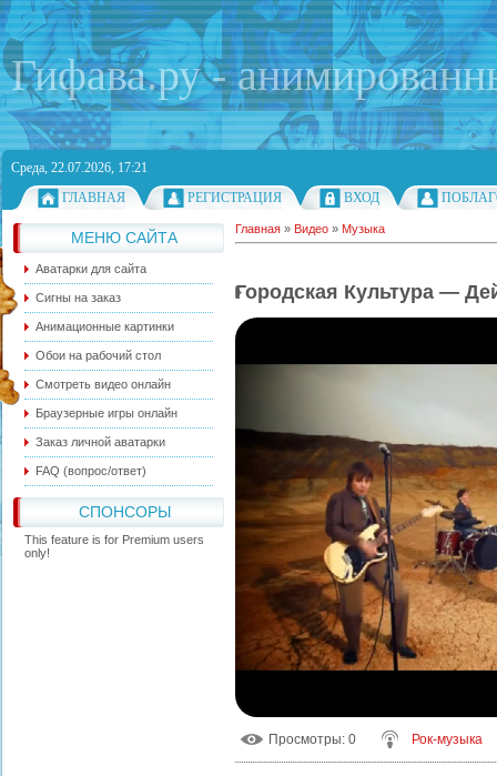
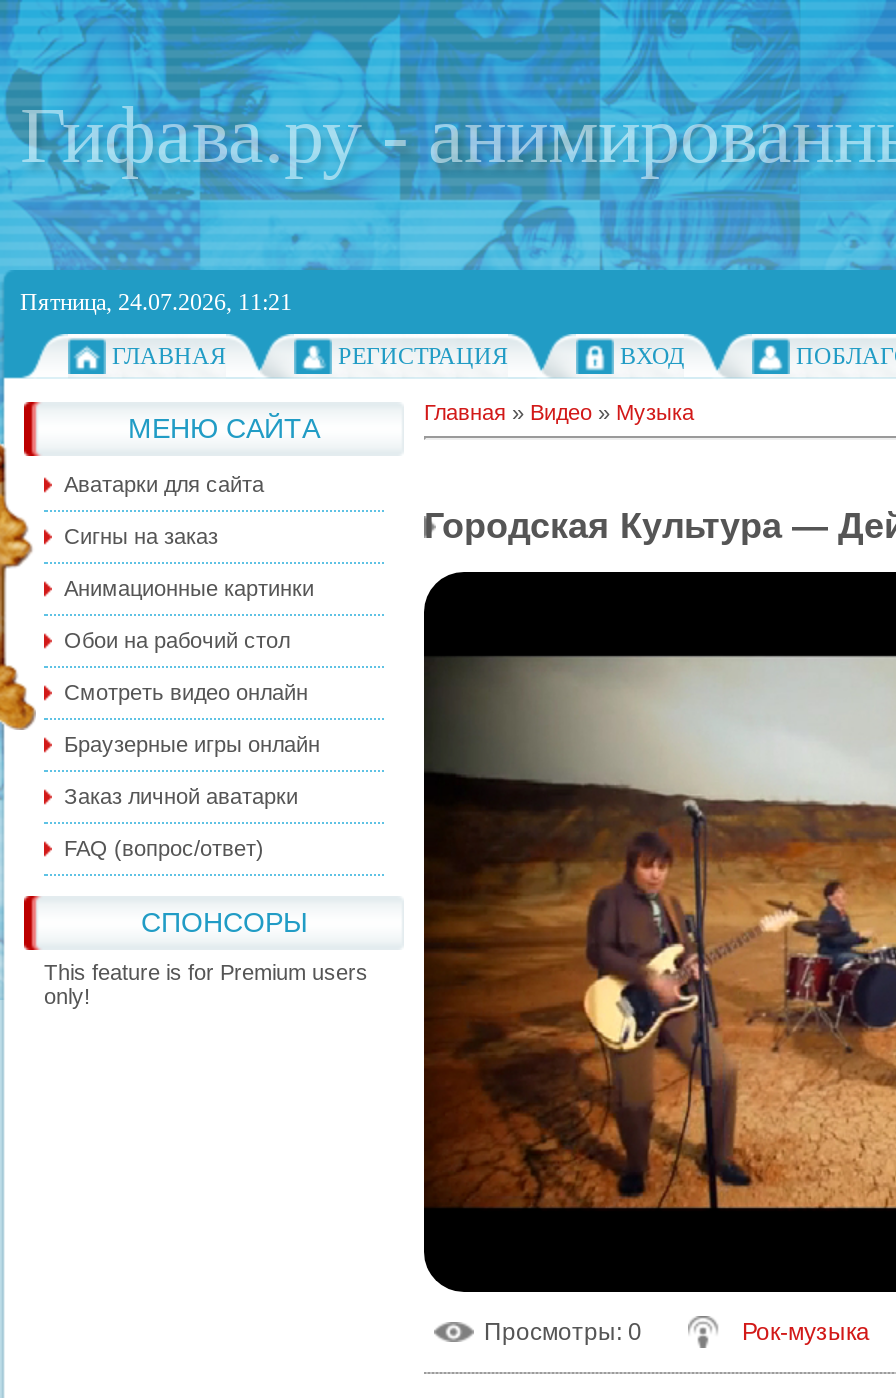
[11,160,148,175] Среда, 22.07.2026, 17:21 -> [20,288,292,316] Пятница, 24.07.2026, 11:21

